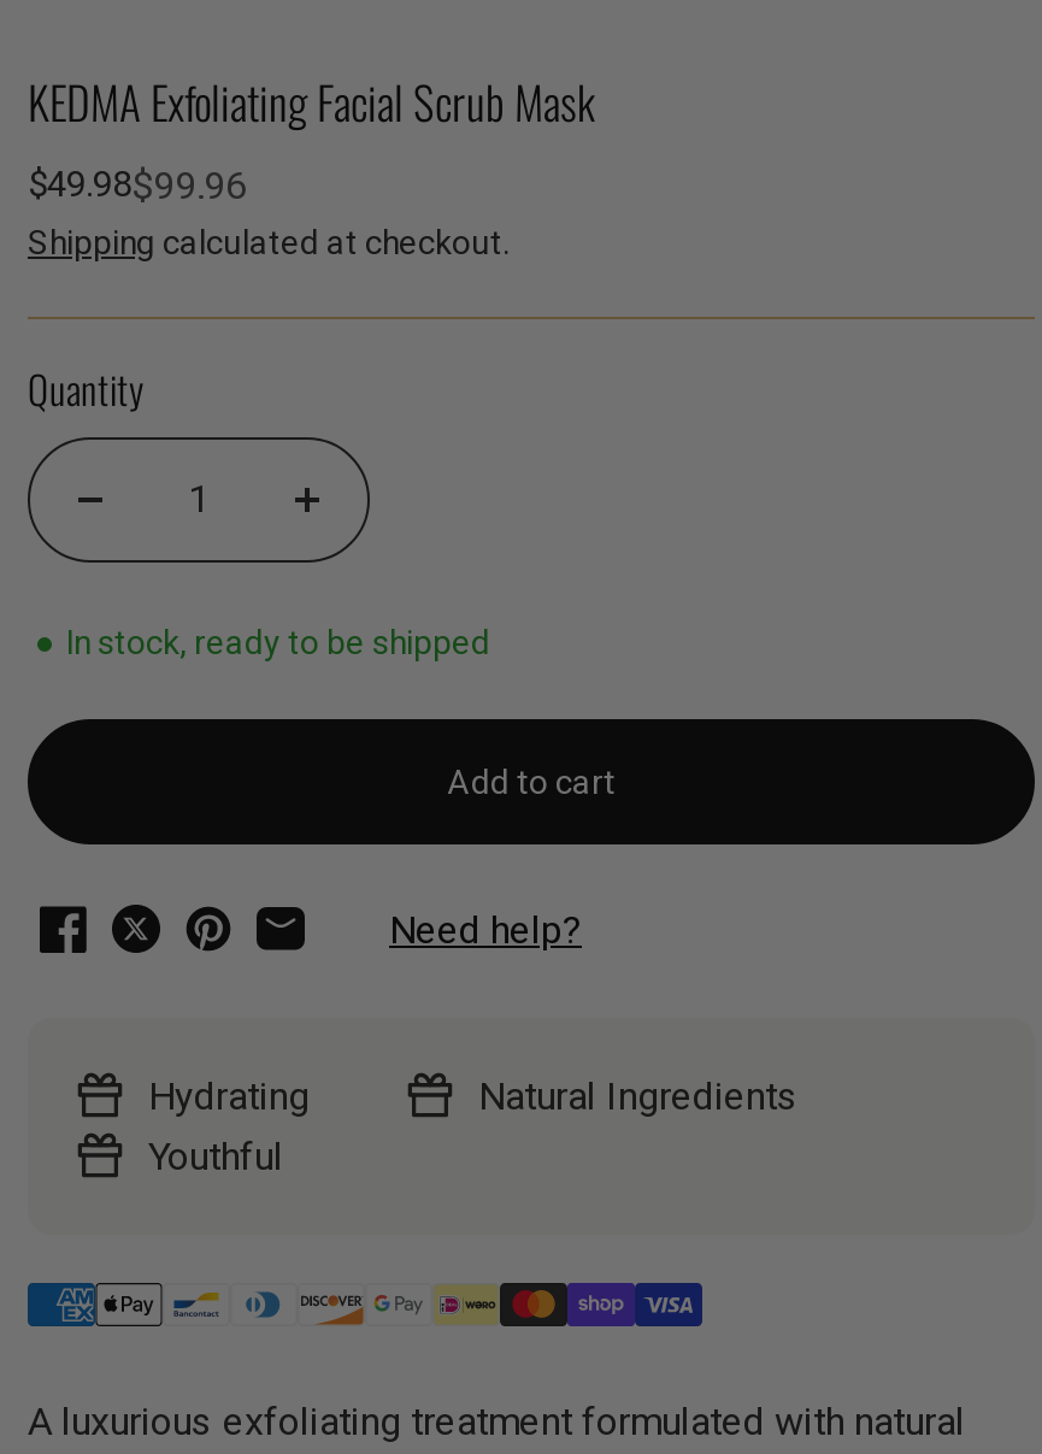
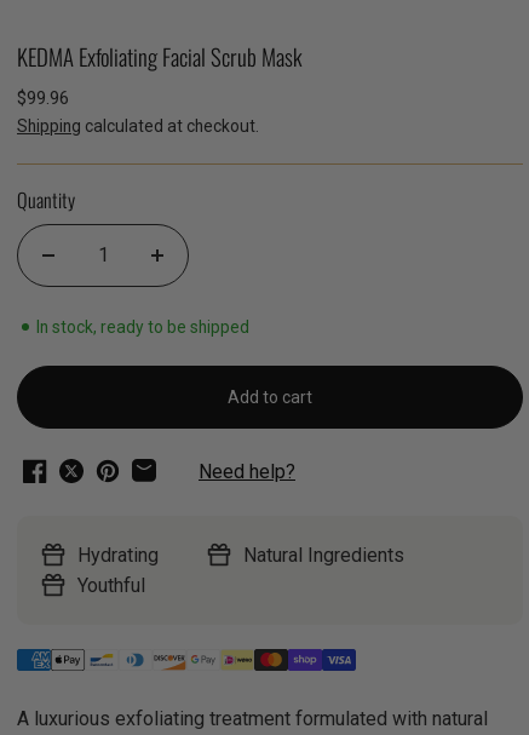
[28,162,247,208] $49.98$99.96 -> [17,87,69,108] $99.96

